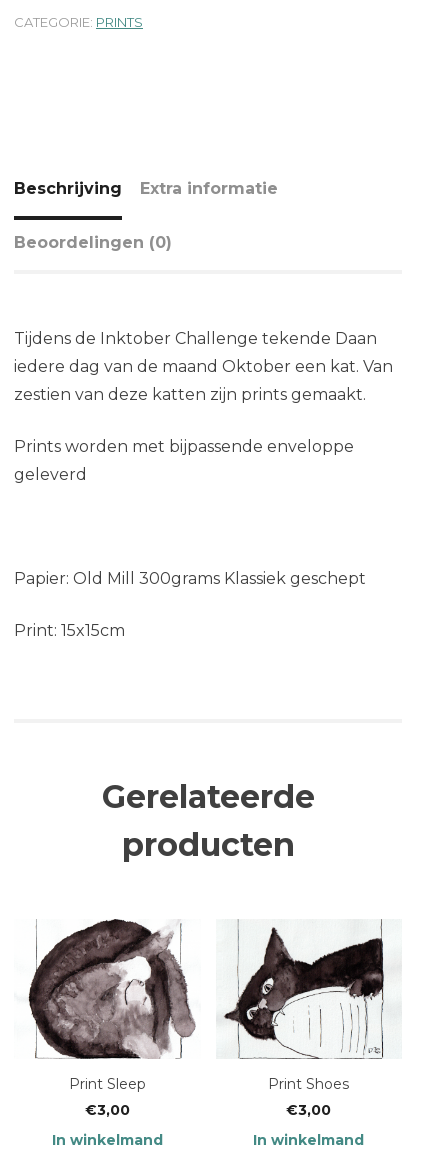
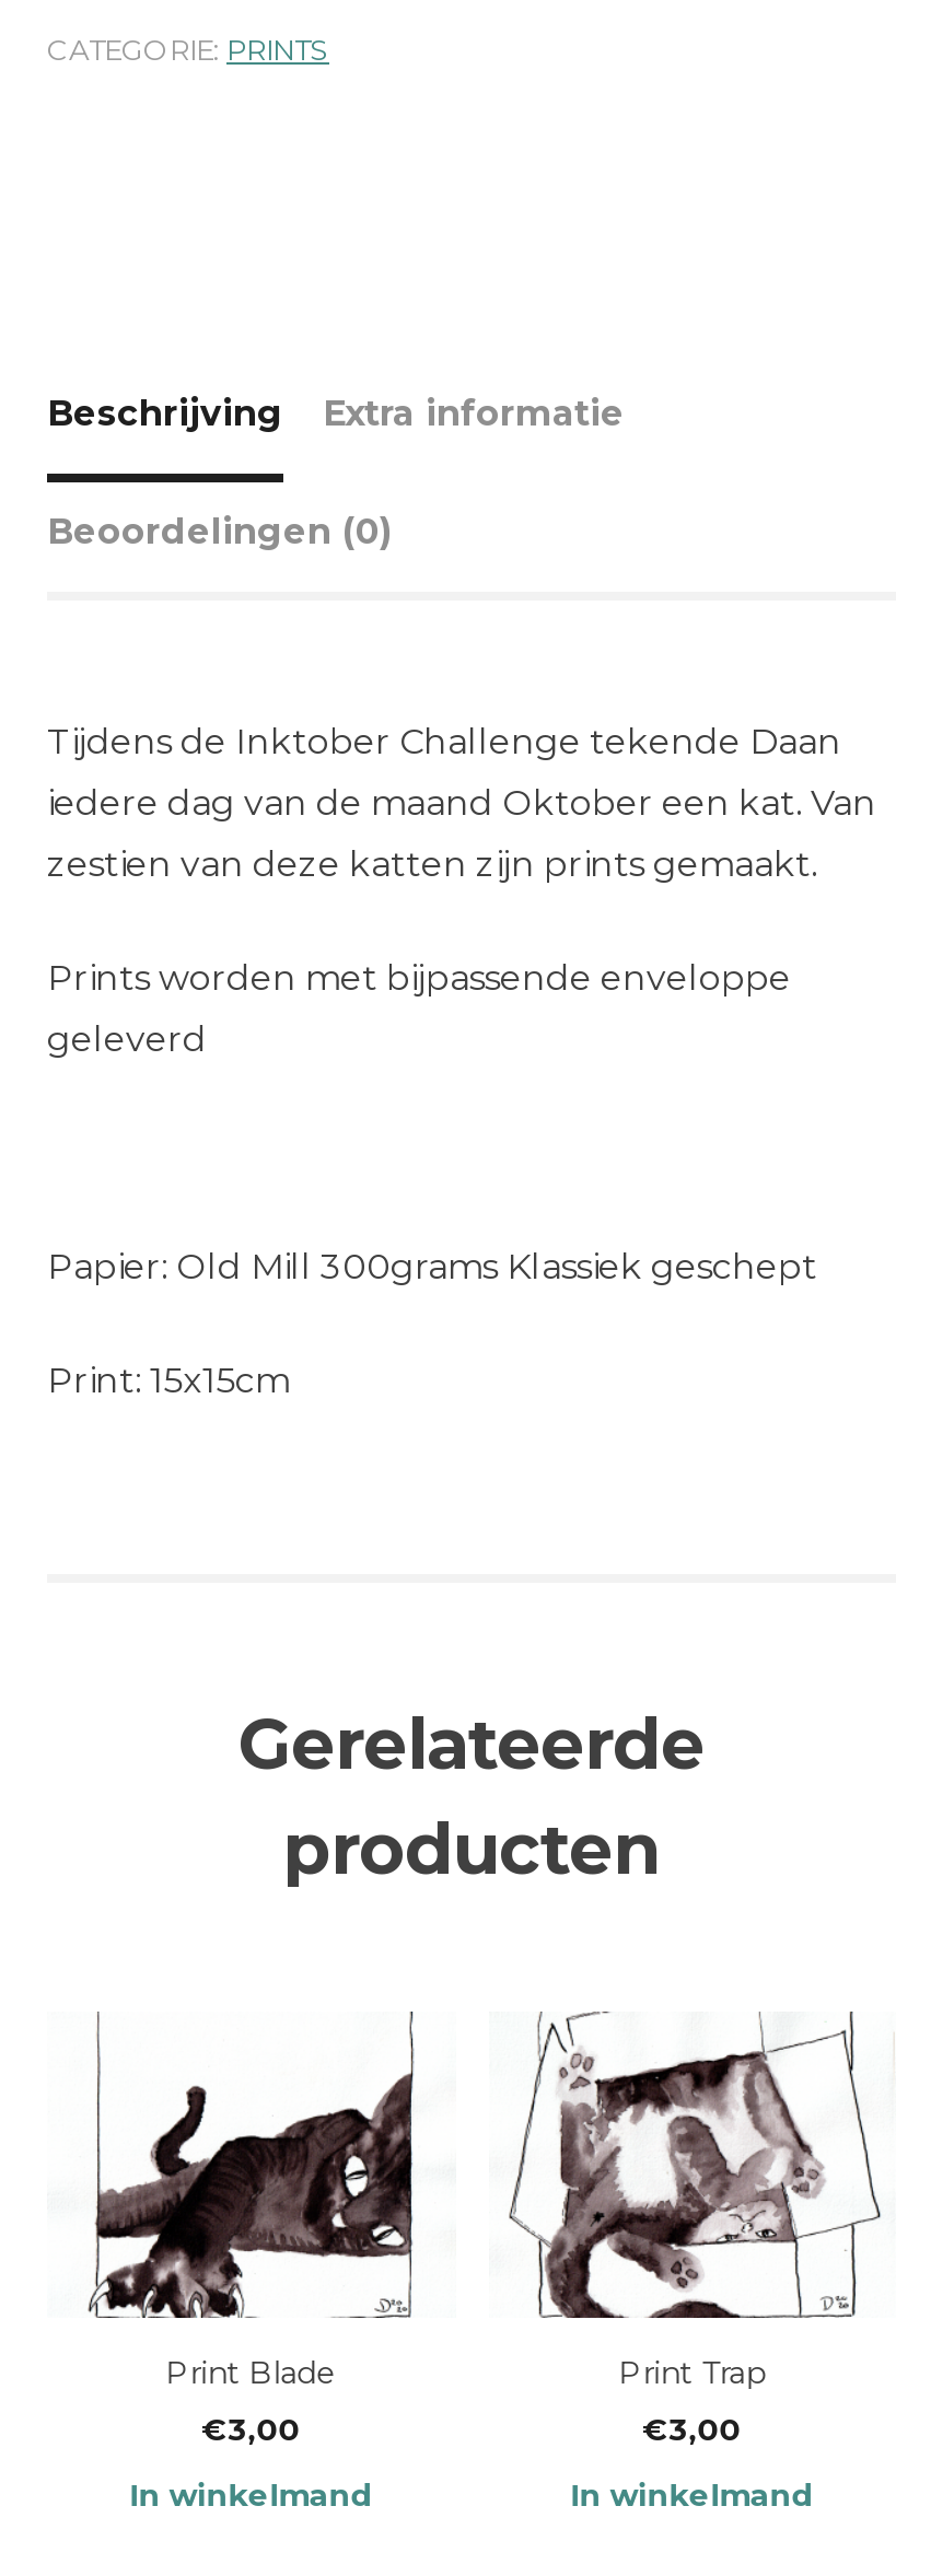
[28,918,196,1093] [image] | Print Sleep -> [80,2012,443,2392] [image] | Print Blade
[223,920,394,1093] [image] | Print Shoes -> [507,2012,881,2392] [image] | Print Trap

